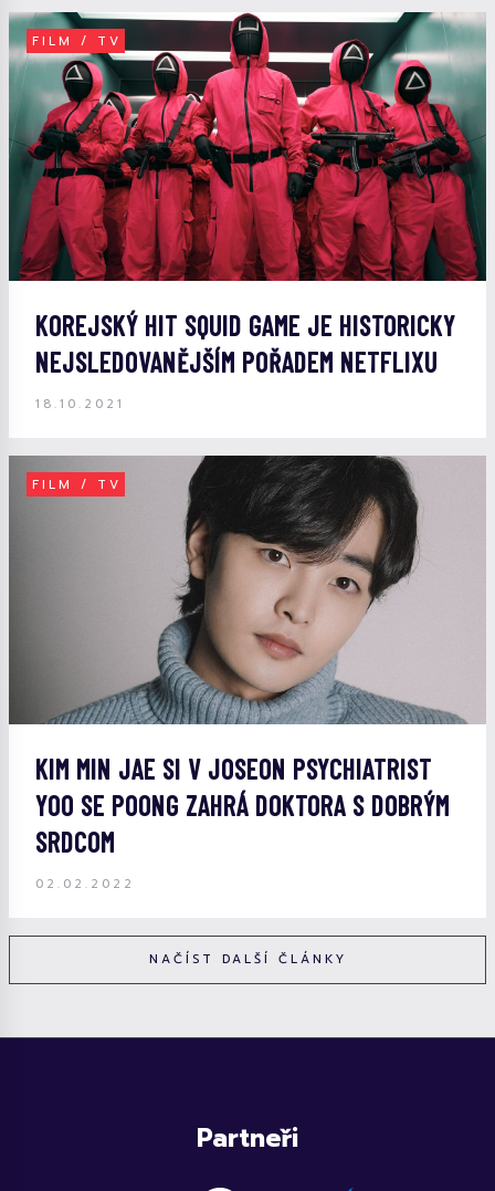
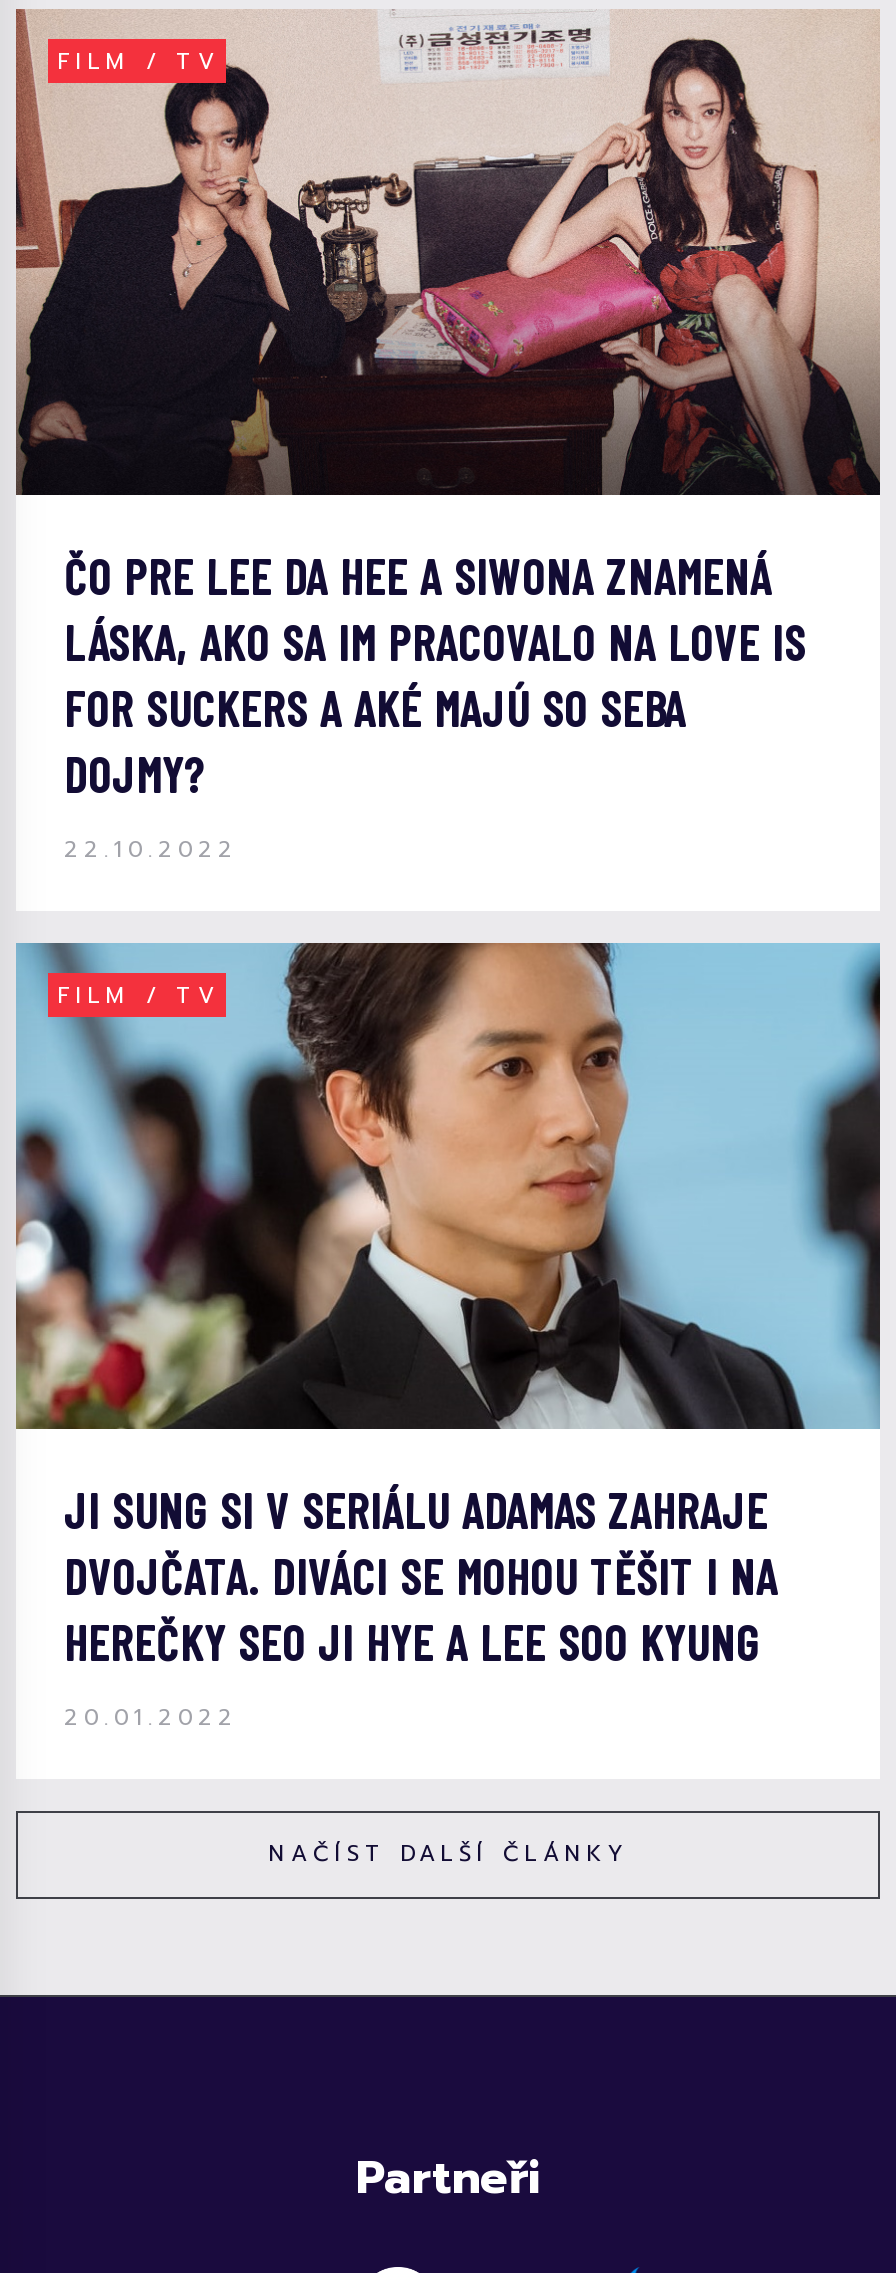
[8,11,487,378] [image] | KOREJSKÝ HIT SQUID GAME JE HISTORICKY | NEJSLEDOVANĚJŠÍM POŘADEM NETFLIXU -> [16,9,880,802] [image] | ČO PRE LEE DA HEE A SIWONA ZNAMENÁ | LÁSKA, AKO SA IM PRACOVALO NA LOVE IS | FOR SUCKERS A AKÉ MAJÚ SO SEBA | DOJMY?
[35,394,125,413] 18.10.2021 -> [64,832,238,866] 22.10.2022
[8,455,486,858] [image] | KIM MIN JAE SI V JOSEON PSYCHIATRIST | YOO SE POONG ZAHRÁ DOKTORA S DOBRÝM | SRDCOM -> [16,941,882,1670] [image] | JI SUNG SI V SERIÁLU ADAMAS ZAHRAJE | DVOJČATA. DIVÁCI SE MOHOU TĚŠIT I NA | HEREČKY SEO JI HYE A LEE SOO KYUNG
[35,874,135,893] 02.02.2022 -> [64,1700,238,1734] 20.01.2022

